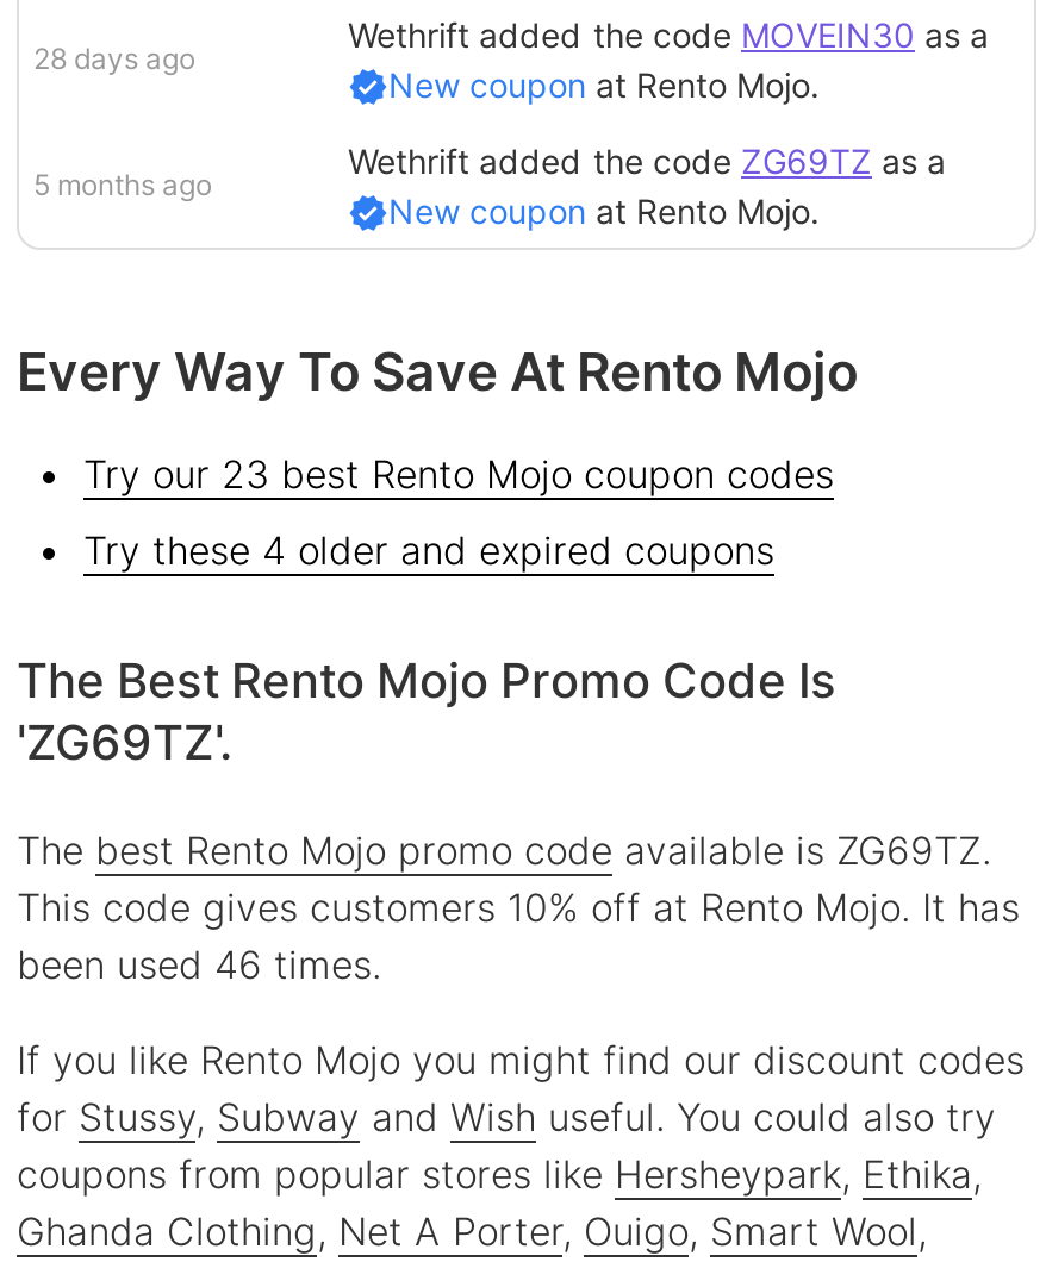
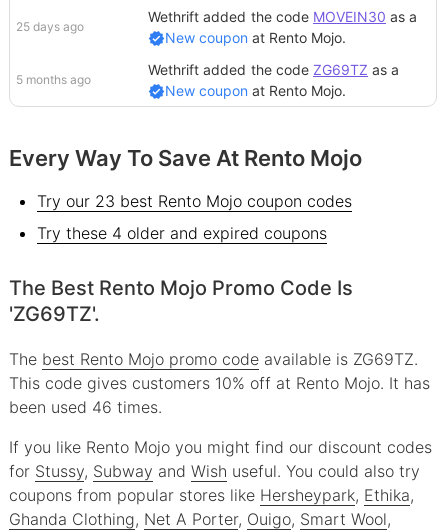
[33,41,195,77] 28 days ago -> [16,19,84,34] 25 days ago

